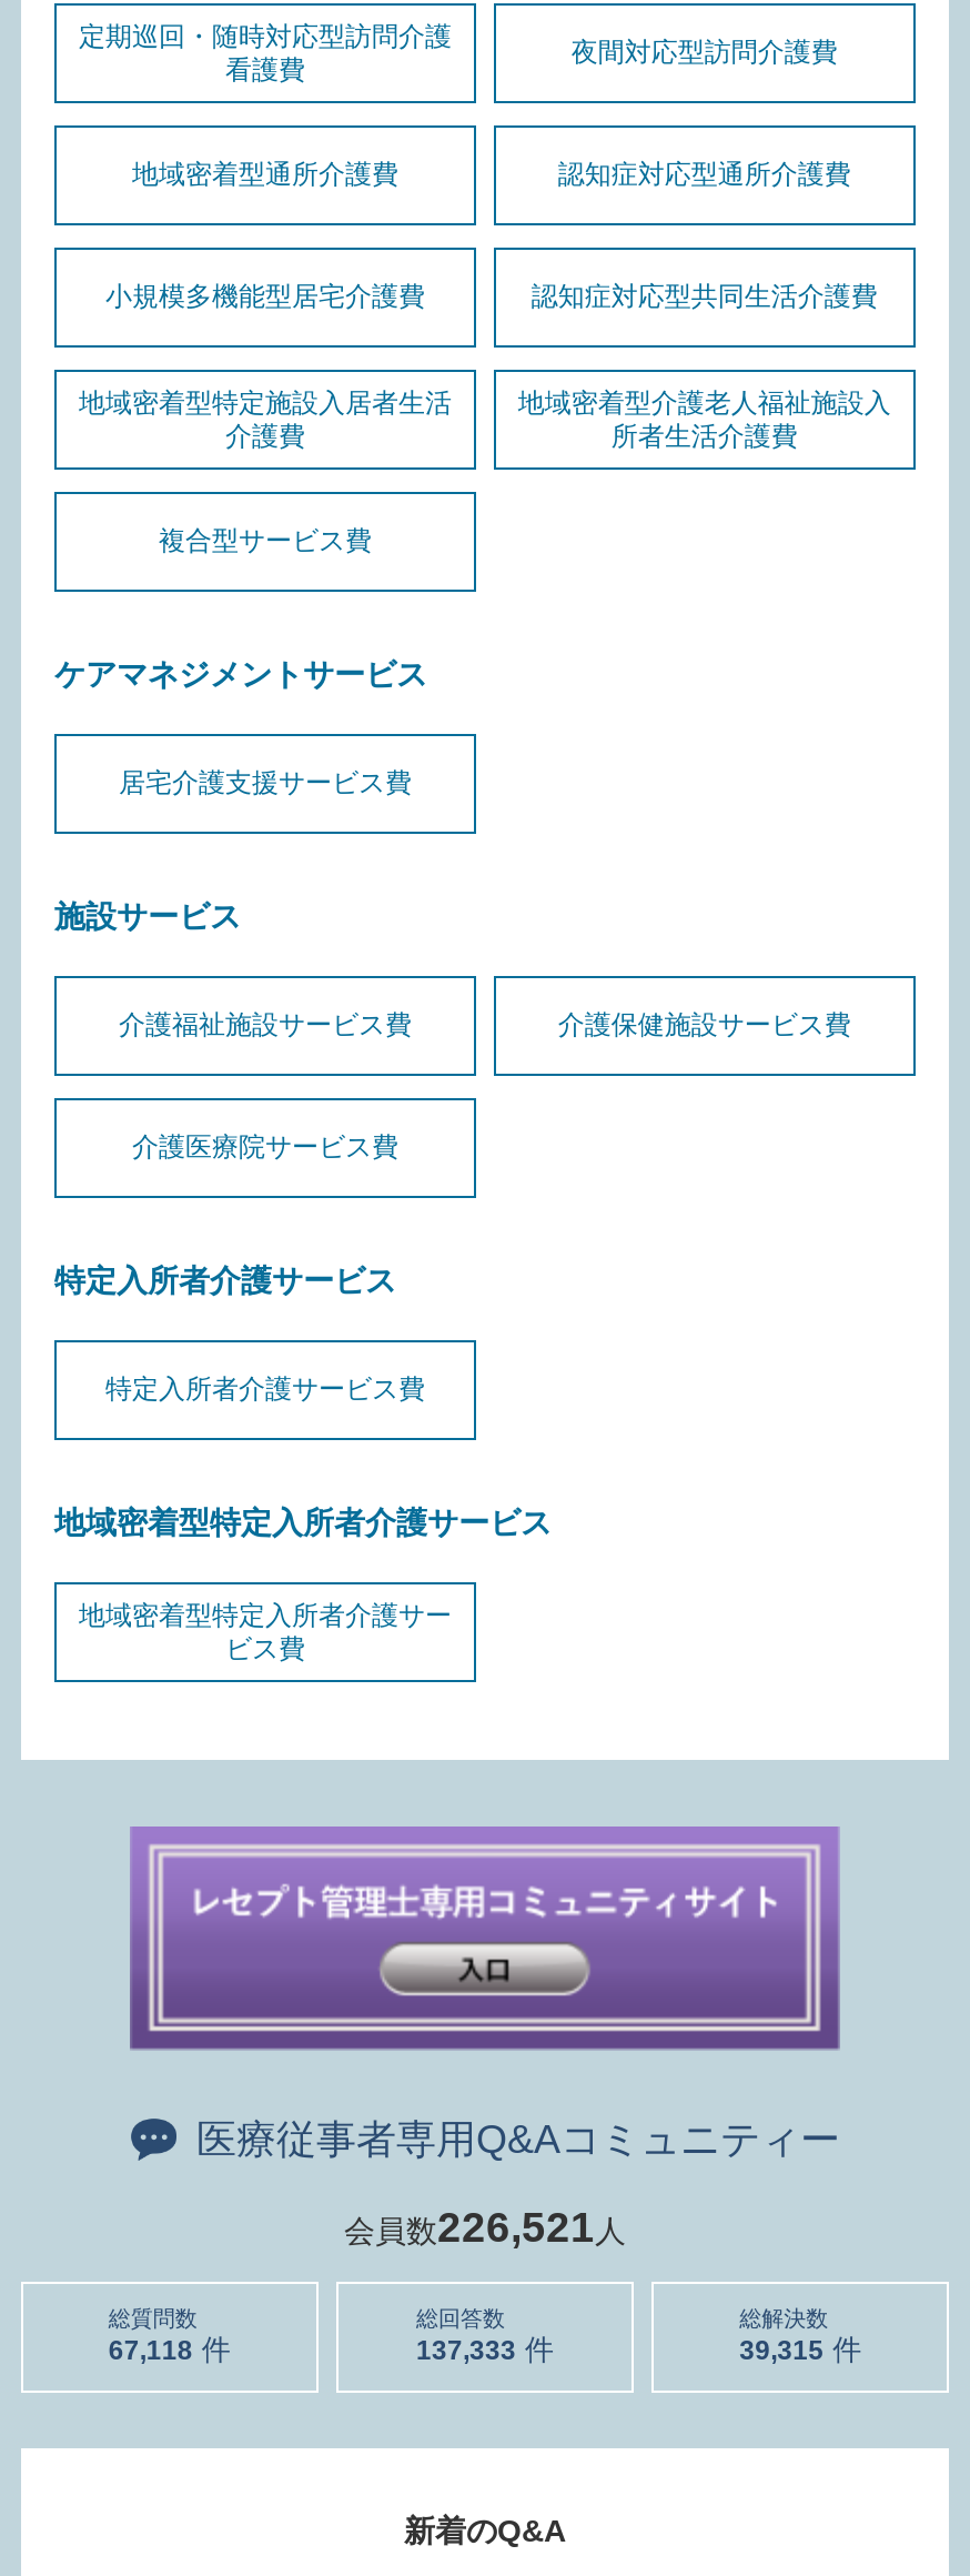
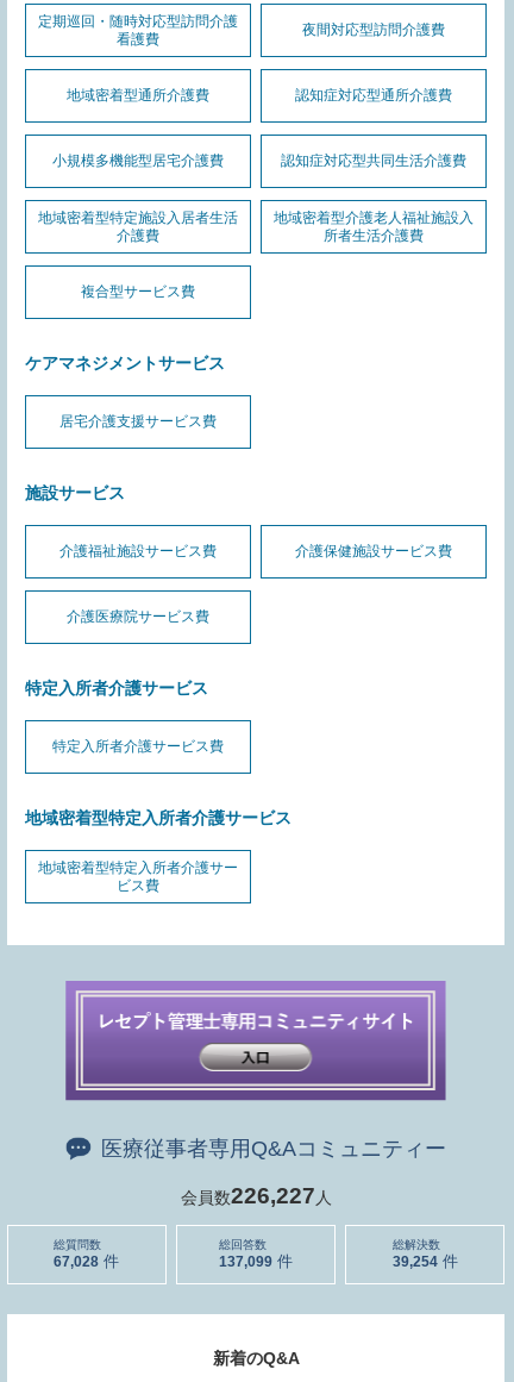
[344,2204,626,2251] 会員数226,521人 -> [180,1183,331,1208] 会員数226,227人
[109,2336,193,2367] 67,118 -> [54,1254,99,1271] 67,028
[416,2336,516,2367] 137,333 -> [219,1254,272,1271] 137,099
[739,2336,824,2367] 39,315 -> [392,1254,437,1271] 39,254

